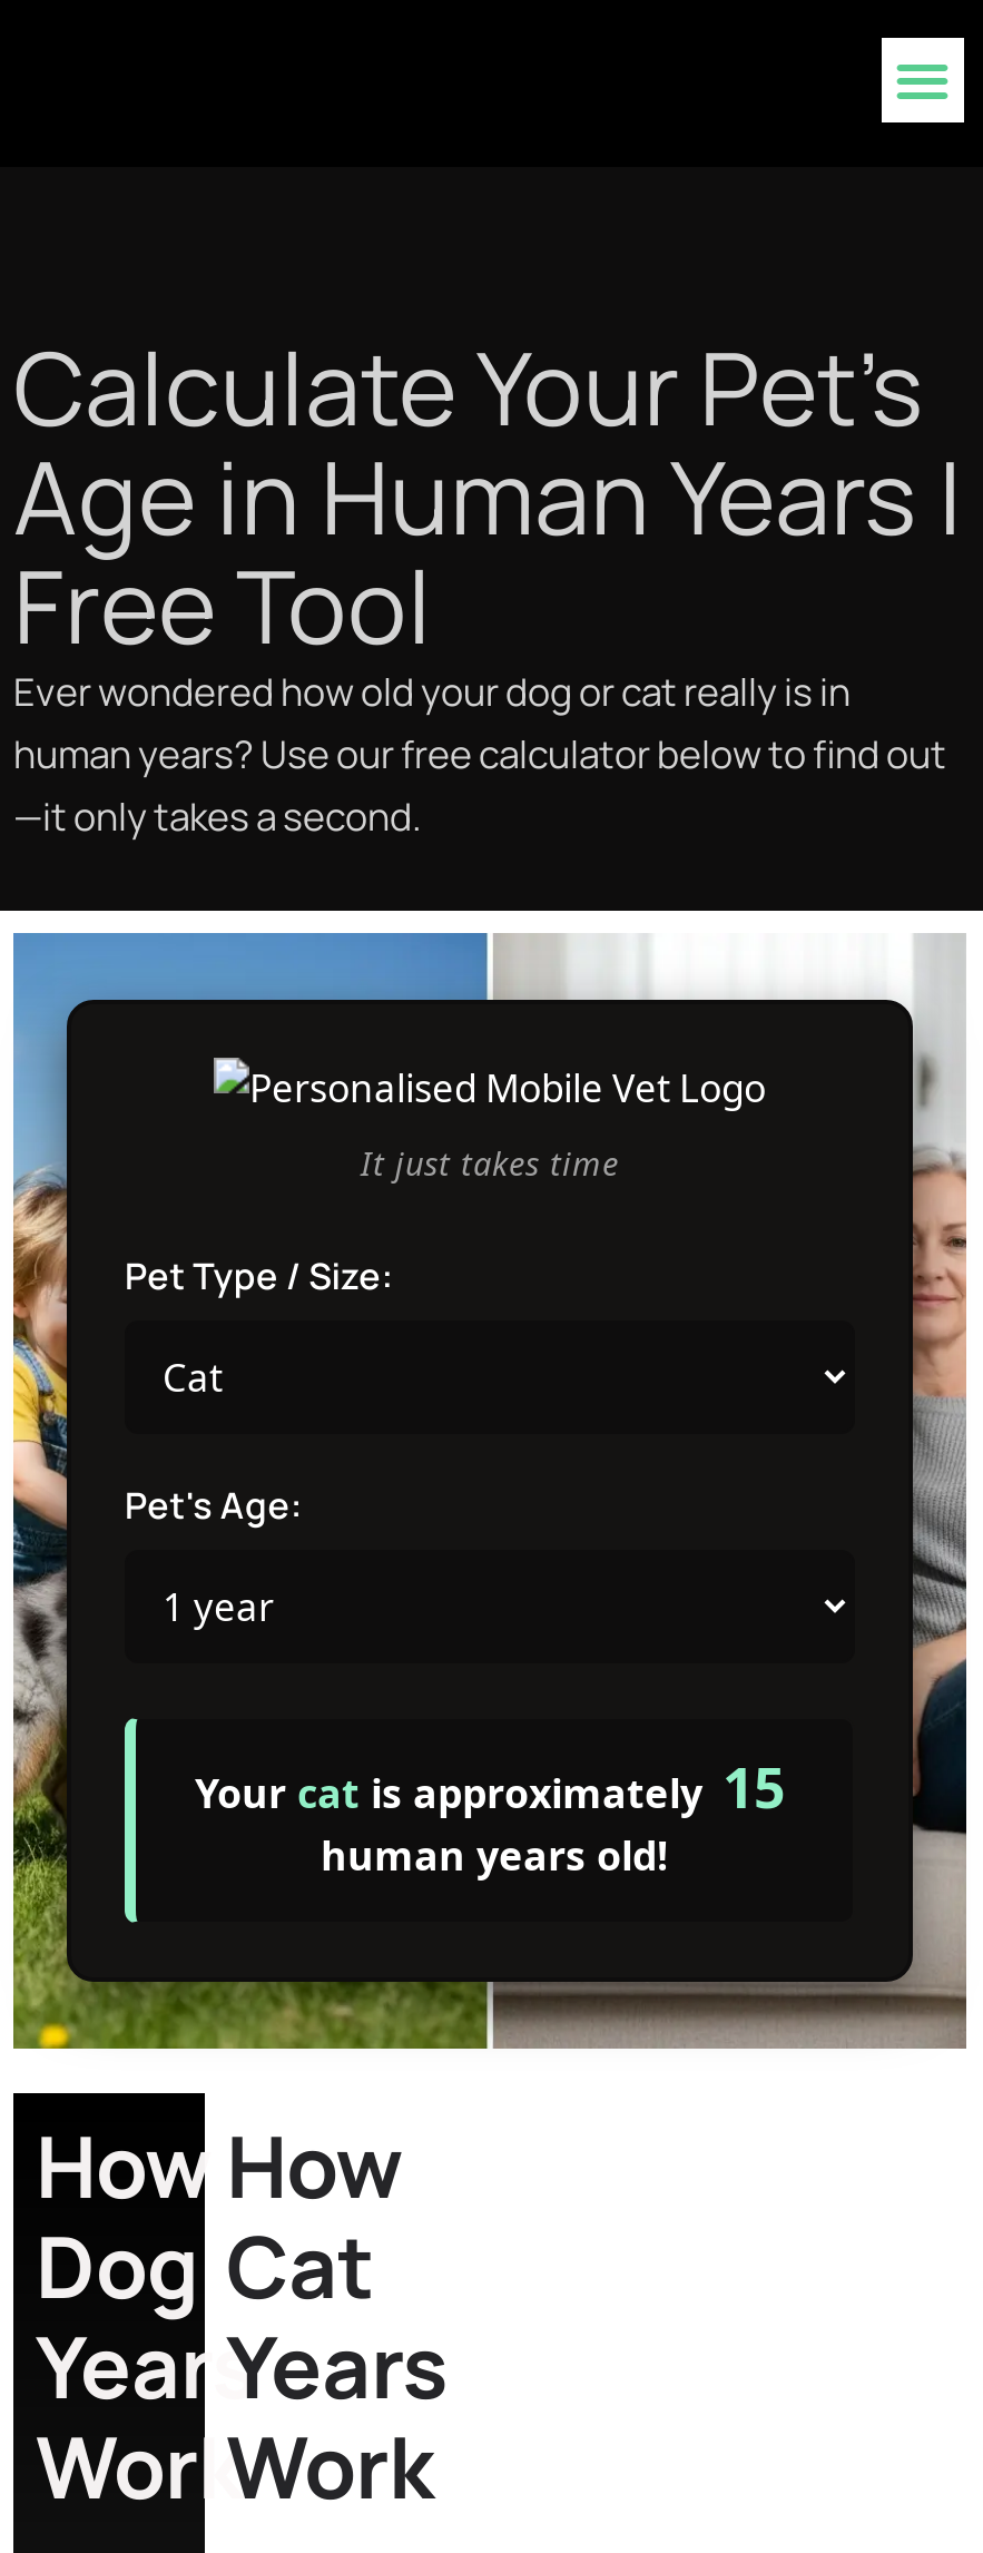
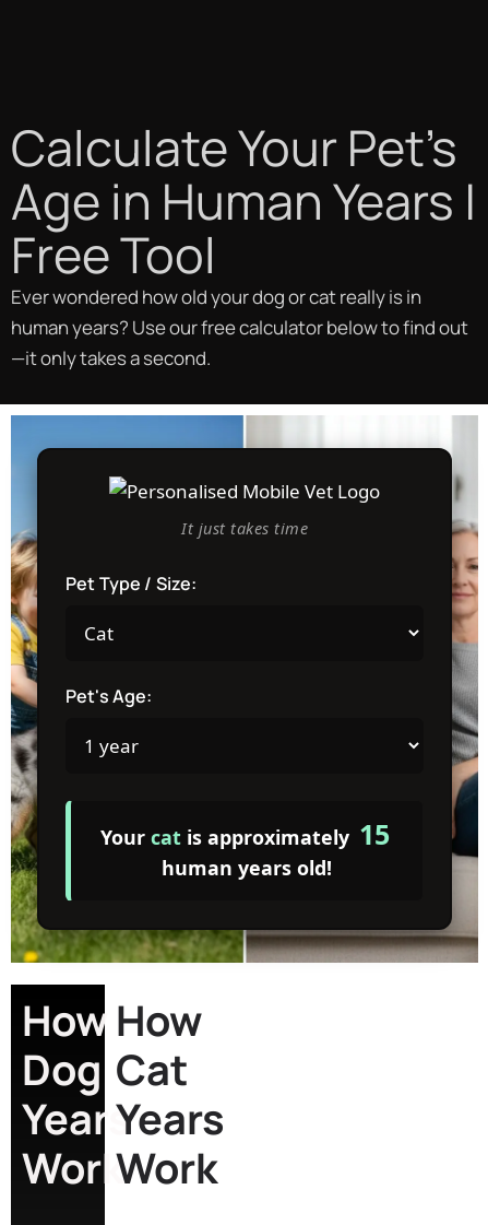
[879,36,966,125] [image] -> none

